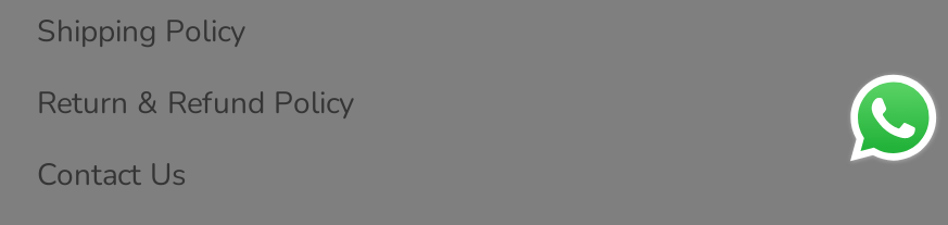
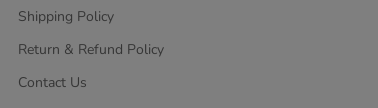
[847,72,938,163] [image] -> none

